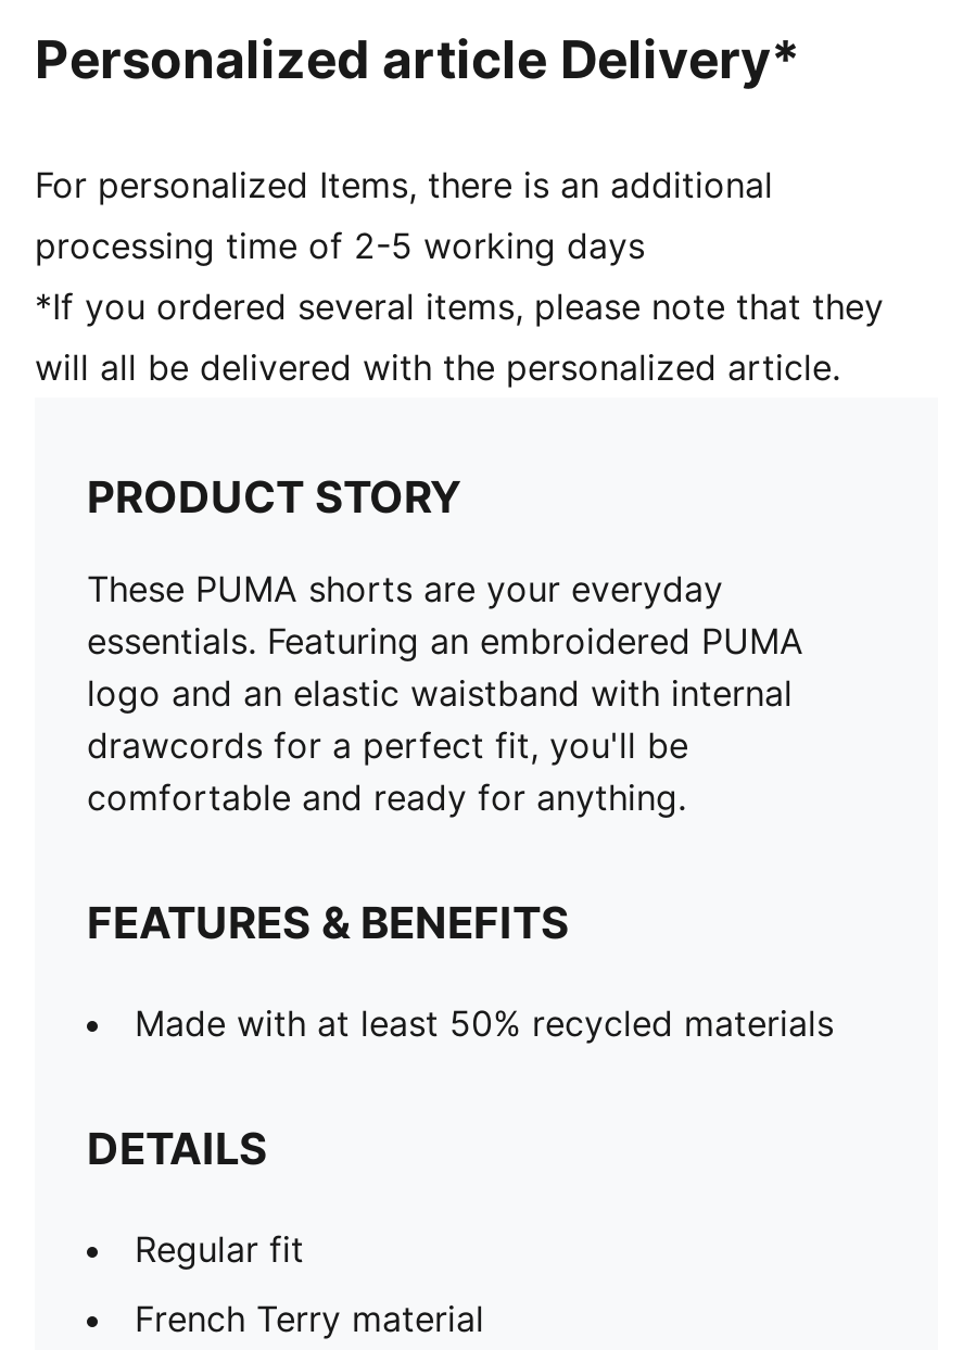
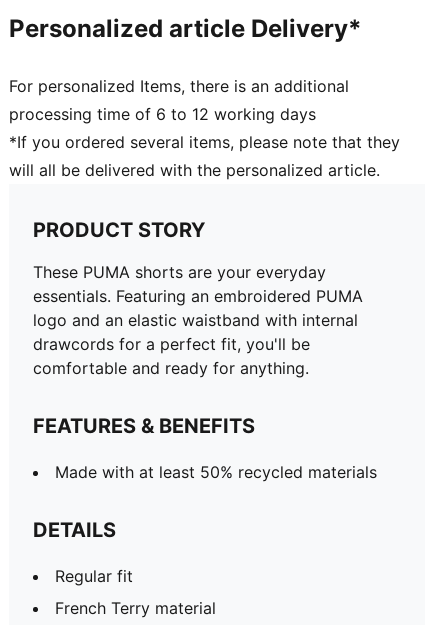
[35,224,645,267] processing time of 2-5 working days -> [9,104,316,124] processing time of 6 to 12 working days

